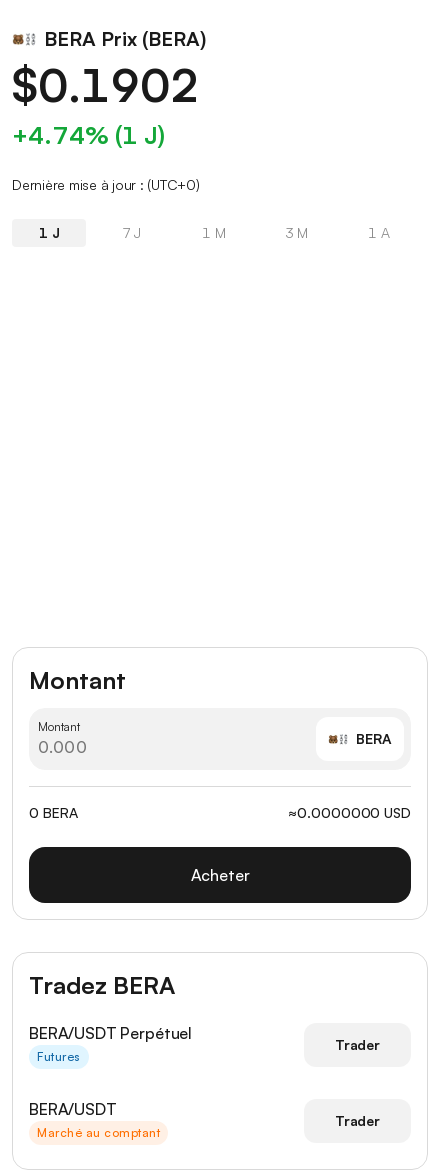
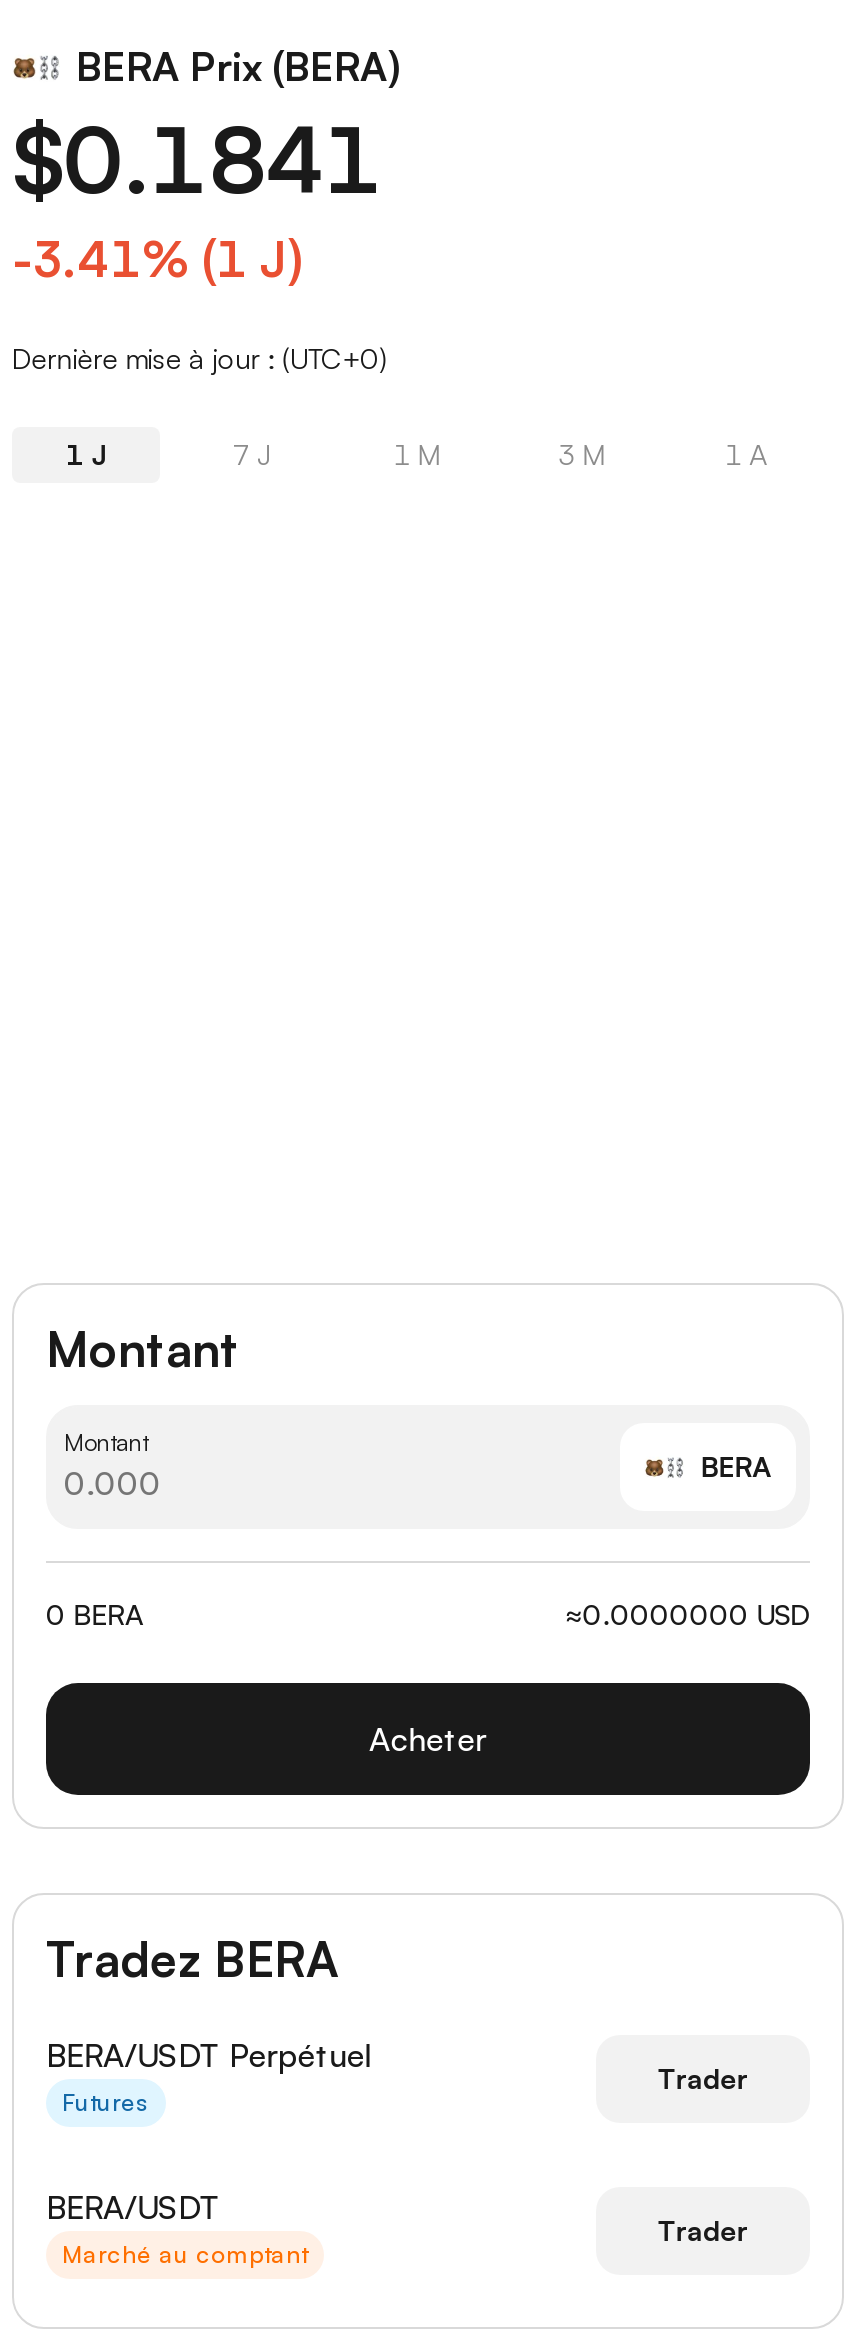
[12,57,198,113] $0.1902 -> [12,103,382,215] $0.1841
[12,120,165,150] +4.74% (1 J) -> [12,229,302,289] -3.41% (1 J)

